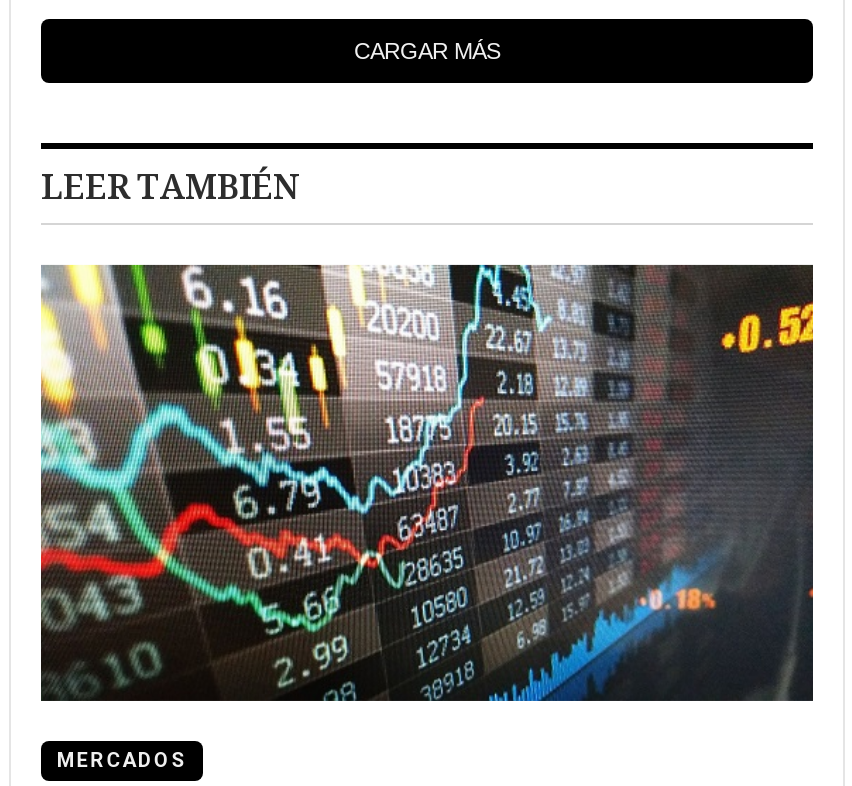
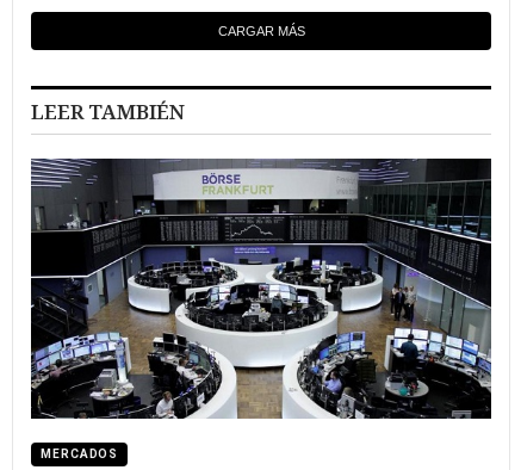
[39,263,815,703] [image] -> [30,157,492,420] [image]

